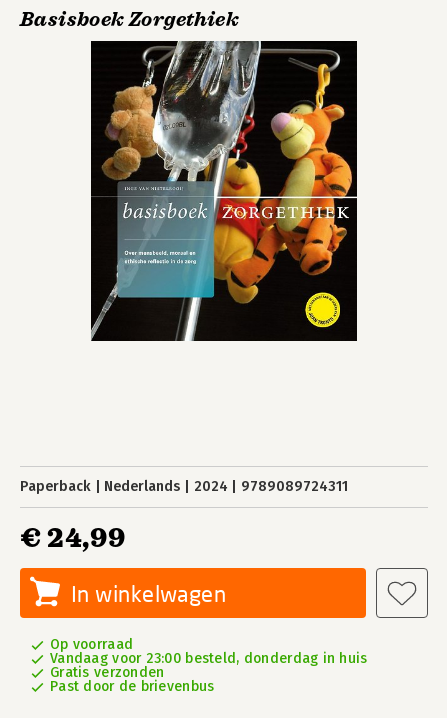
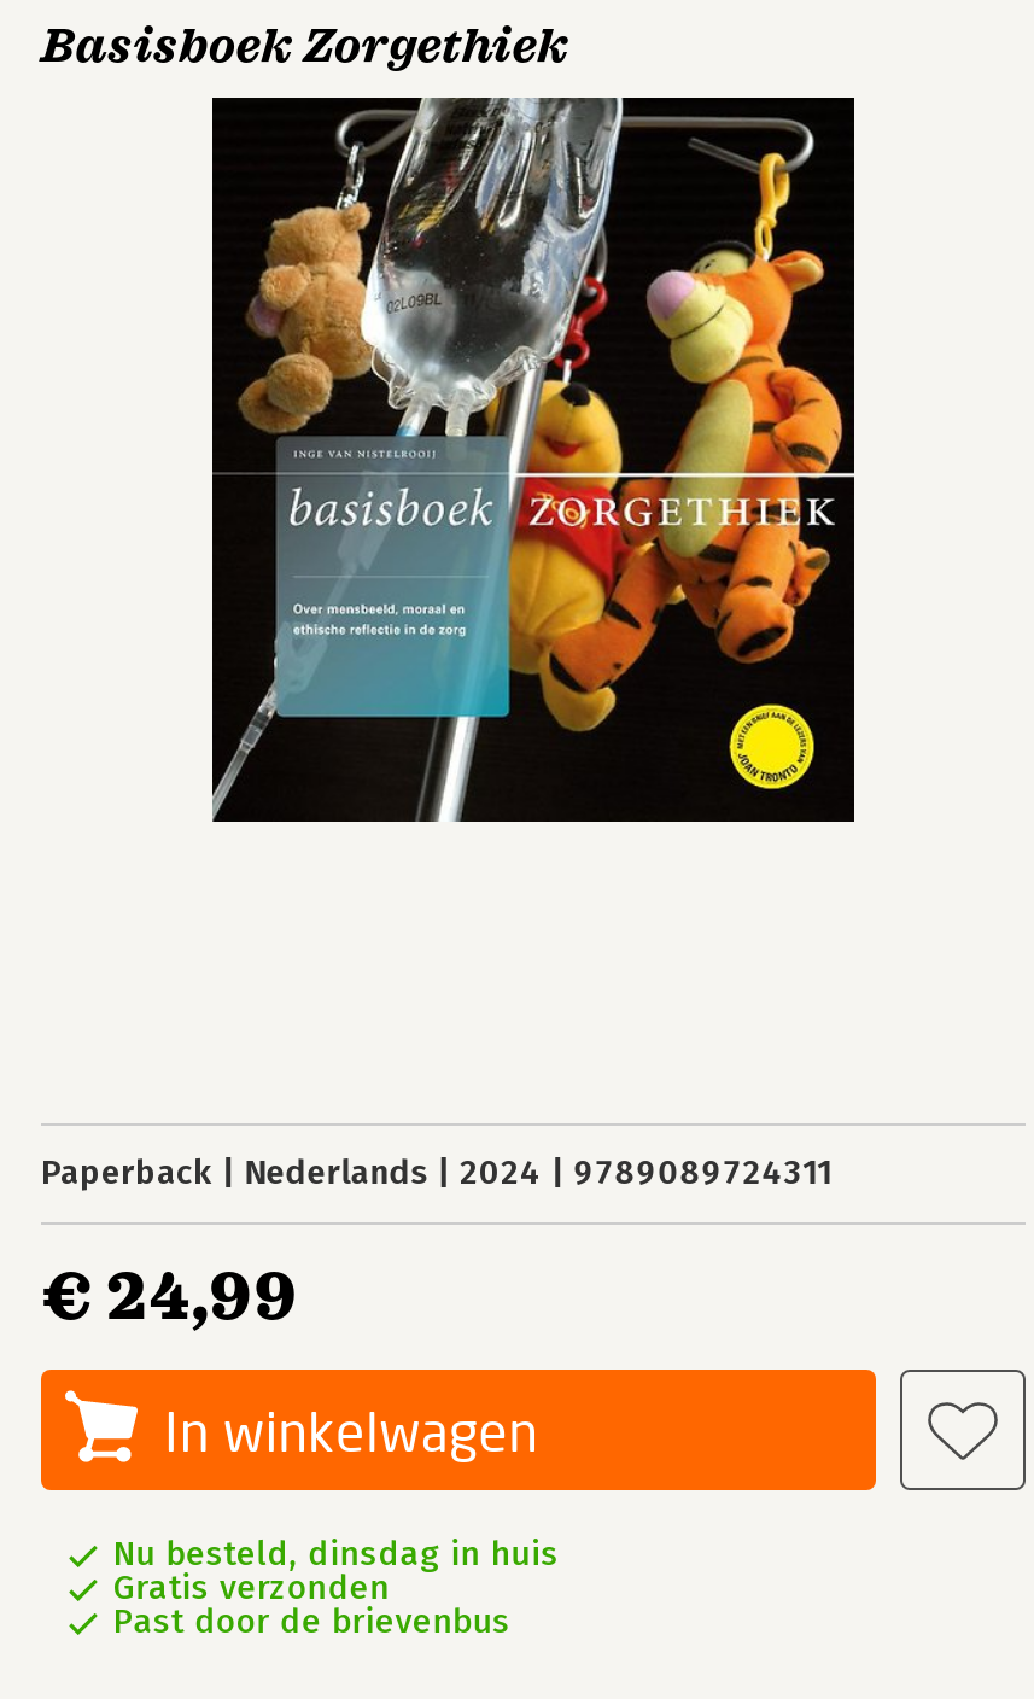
[50,636,368,667] Op voorraad | Vandaag voor 23:00 besteld, donderdag in huis -> [113,1534,559,1575] Nu besteld, dinsdag in huis

